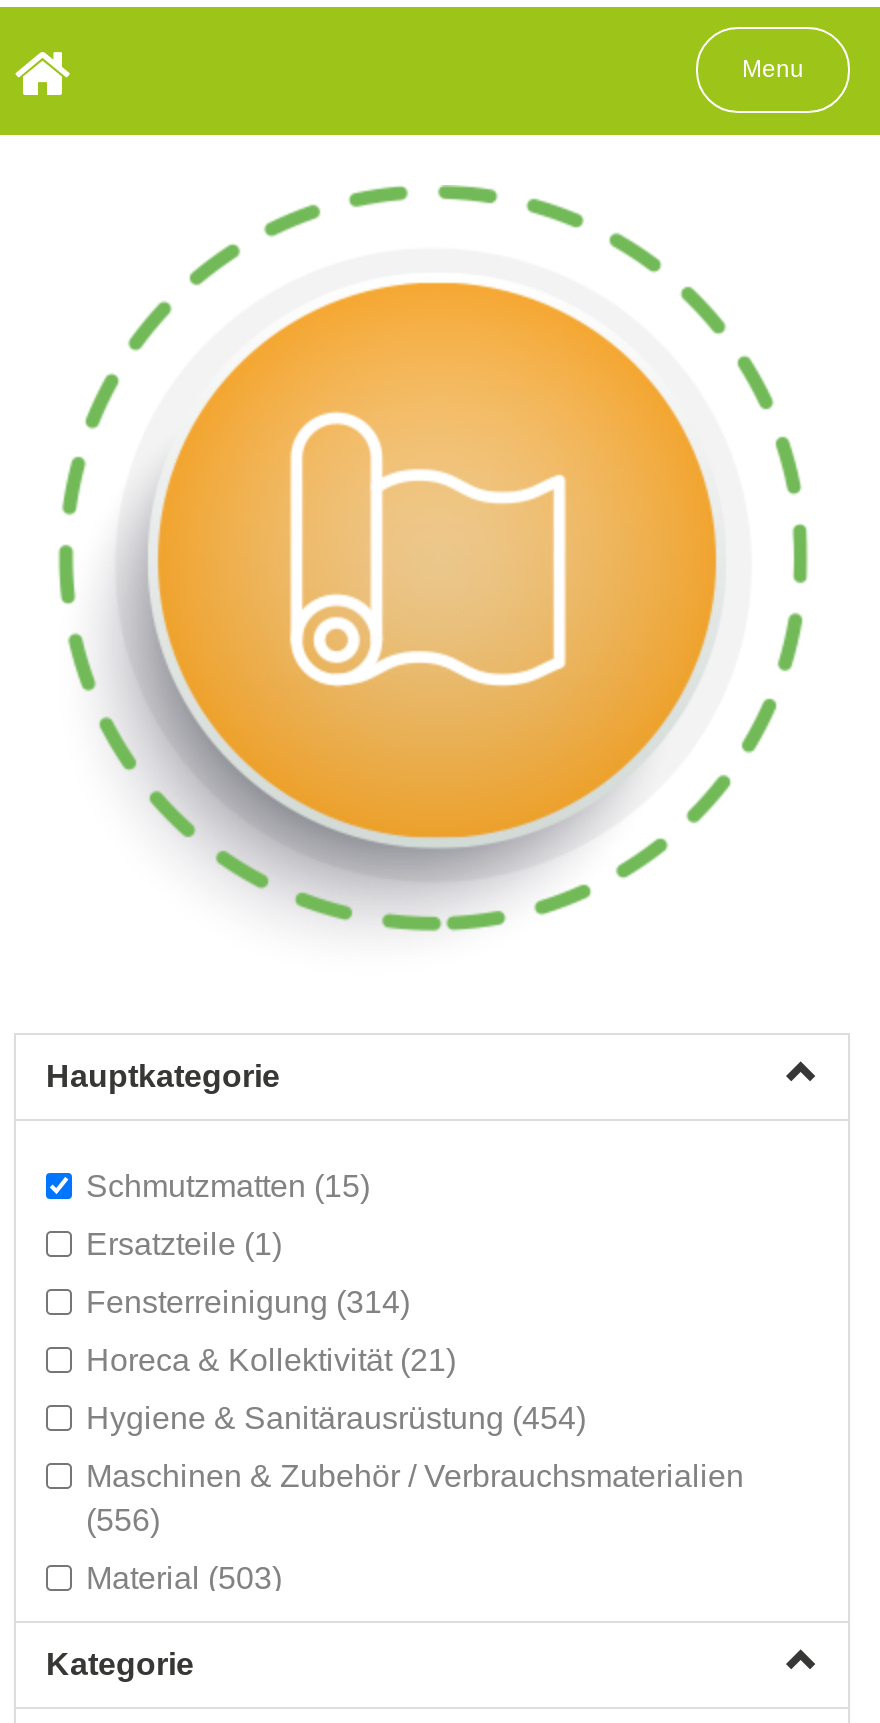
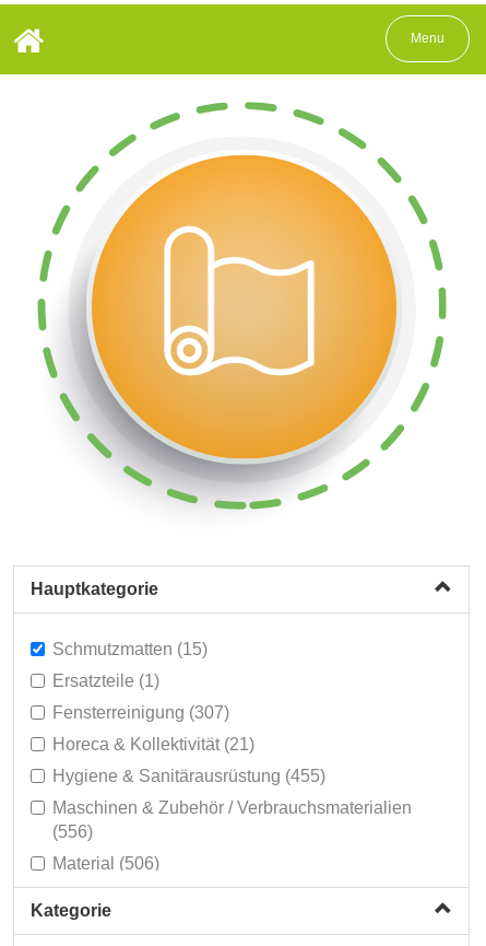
[86,1286,410,1320] Fensterreinigung (314) -> [52,704,229,722] Fensterreinigung (307)
[86,1402,586,1436] Hygiene & Sanitärausrüstung (454) -> [52,767,325,786] Hygiene & Sanitärausrüstung (455)
[86,1562,282,1596] Material (503) -> [52,855,159,873] Material (506)

